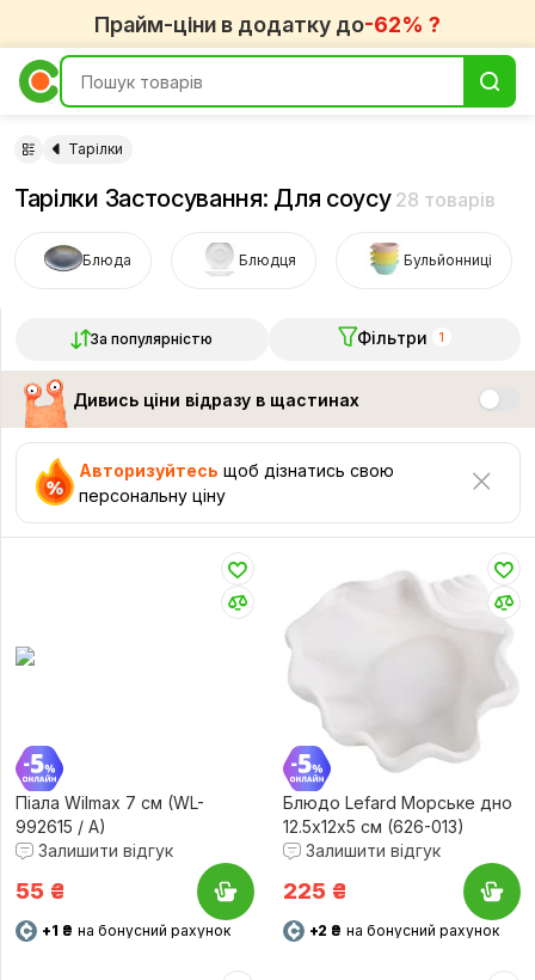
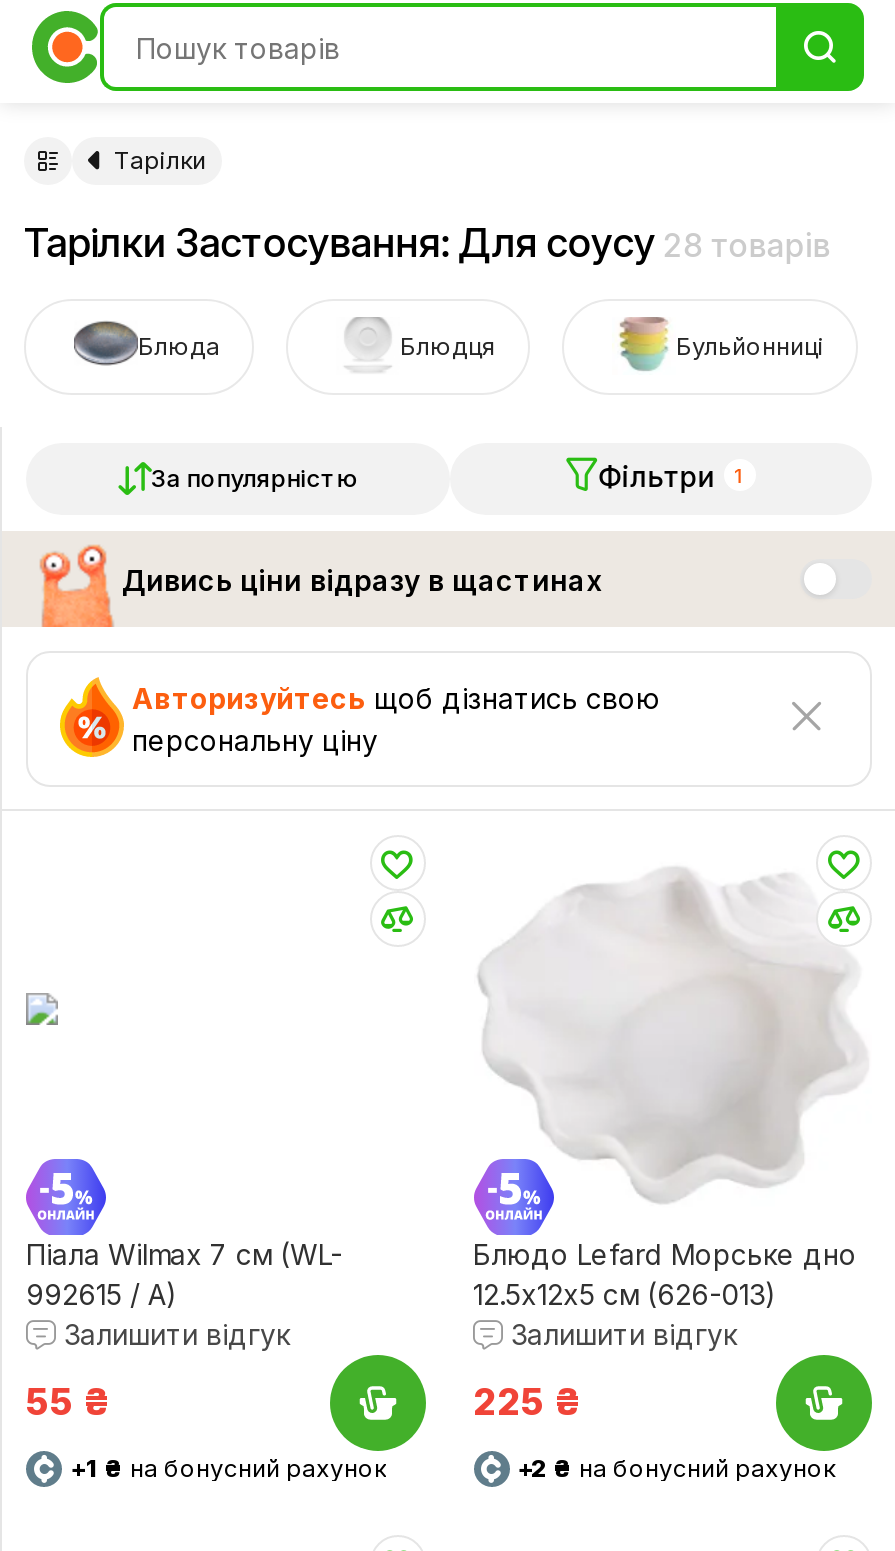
[94,11,441,36] Прайм-ціни в додатку до-62% ? -> none

